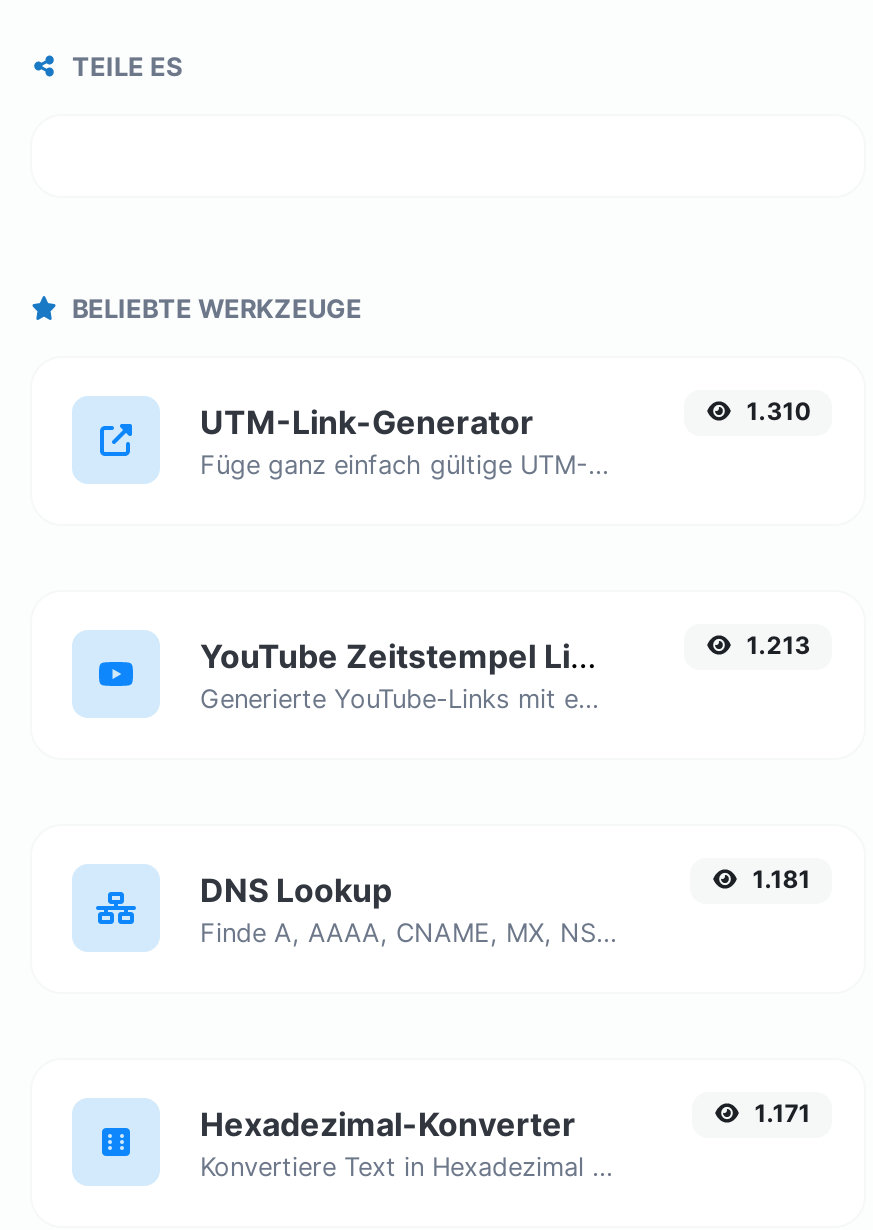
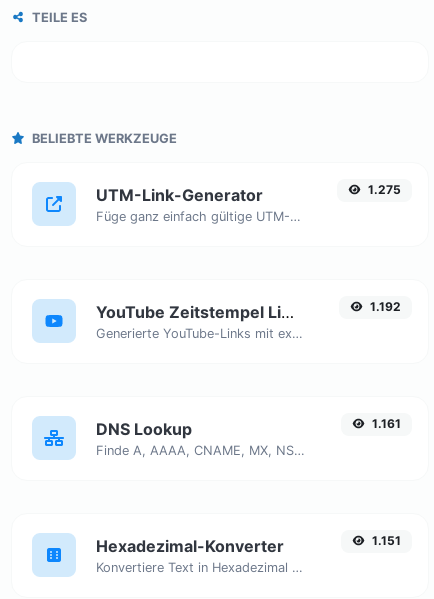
[740,396,810,426] 1.310 -> [365,182,401,197] 1.275
[740,630,810,660] 1.213 -> [367,299,401,314] 1.192
[746,864,810,894] 1.181 -> [369,416,401,431] 1.161
[748,1098,810,1128] 1.171 -> [369,533,401,548] 1.151

